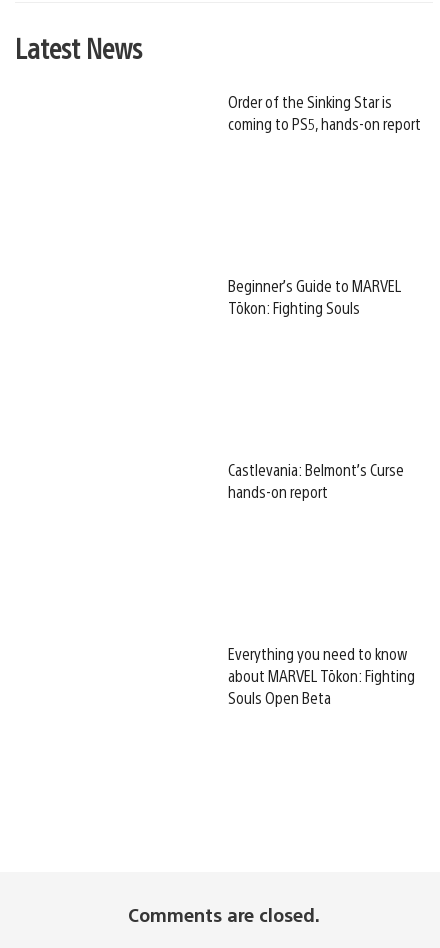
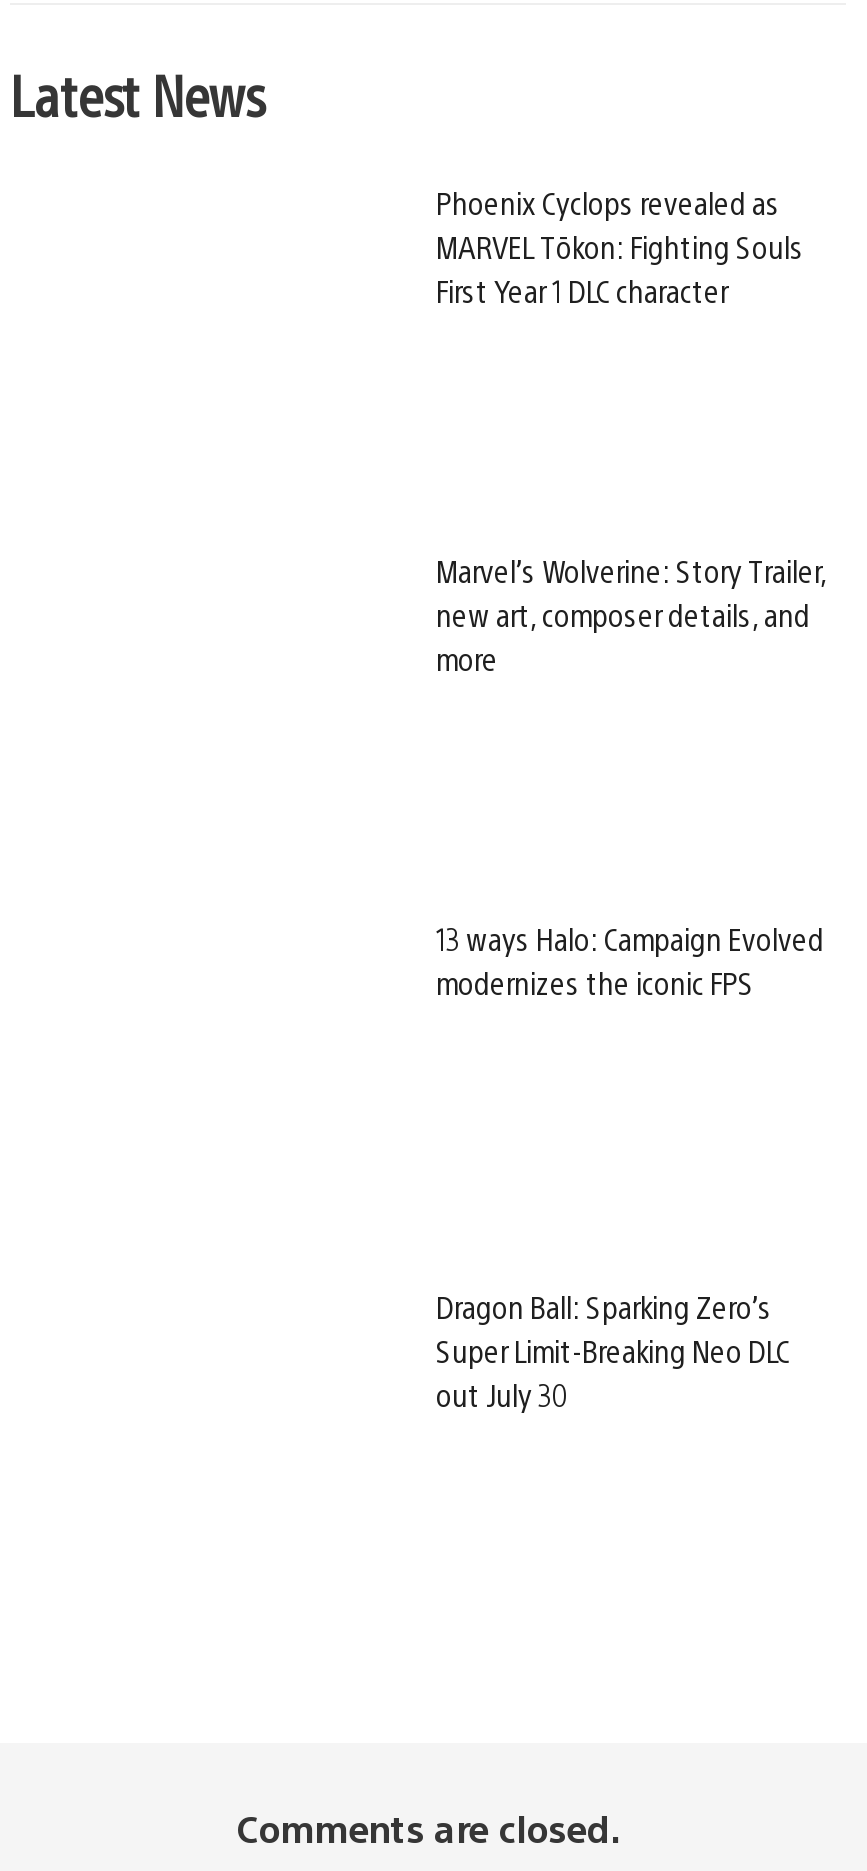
[228,91,421,134] Order of the Sinking Star is | coming to PS5, hands-on report -> [436,180,804,310] Phoenix Cyclops revealed as | MARVEL Tōkon: Fighting Souls | First Year 1 DLC character
[228,275,401,318] Beginner’s Guide to MARVEL | Tōkon: Fighting Souls -> [436,548,826,678] Marvel’s Wolverine: Story Trailer, | new art, composer details, and | more
[228,459,404,502] Castlevania: Belmont’s Curse | hands-on report -> [436,916,824,1002] 13 ways Halo: Campaign Evolved | modernizes the iconic FPS
[228,643,415,708] Everything you need to know | about MARVEL Tōkon: Fighting | Souls Open Beta -> [436,1284,790,1414] Dragon Ball: Sparking Zero’s | Super Limit-Breaking Neo DLC | out July 30

